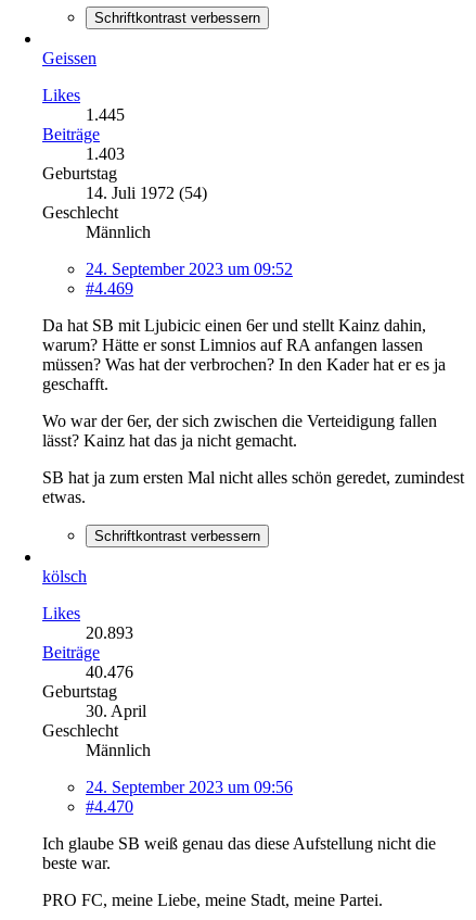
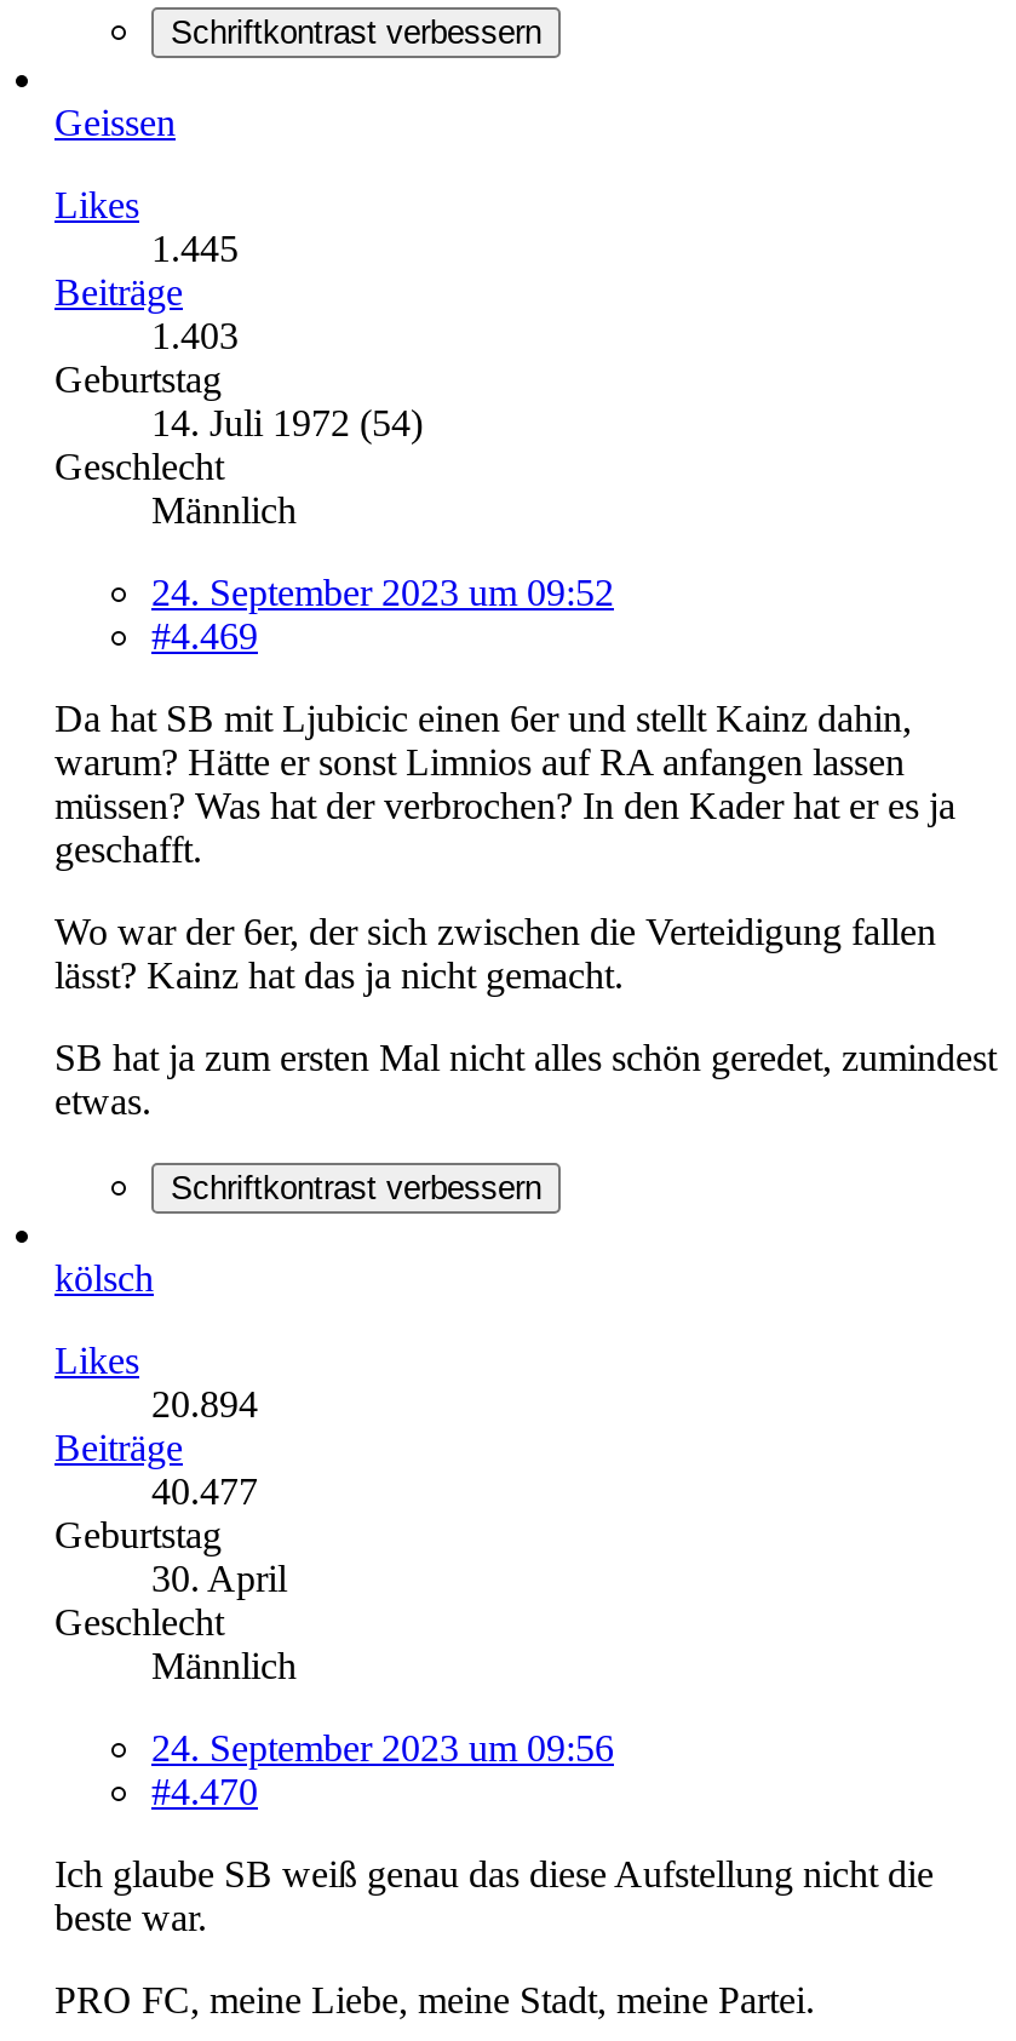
[86,623,133,642] 20.893 -> [151,1383,258,1424] 20.894
[86,662,133,681] 40.476 -> [151,1470,258,1511] 40.477

